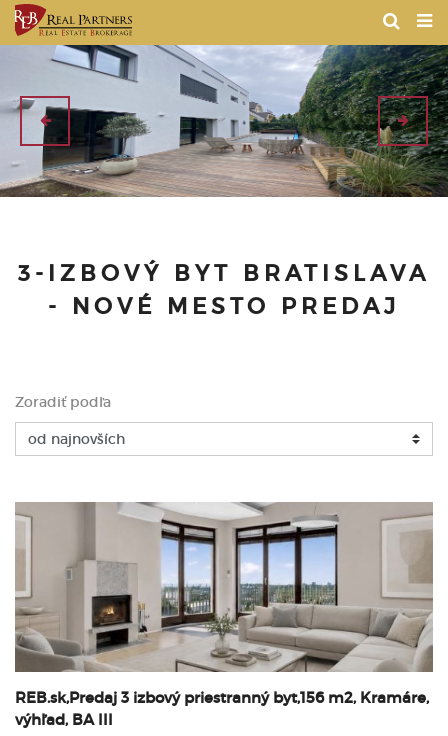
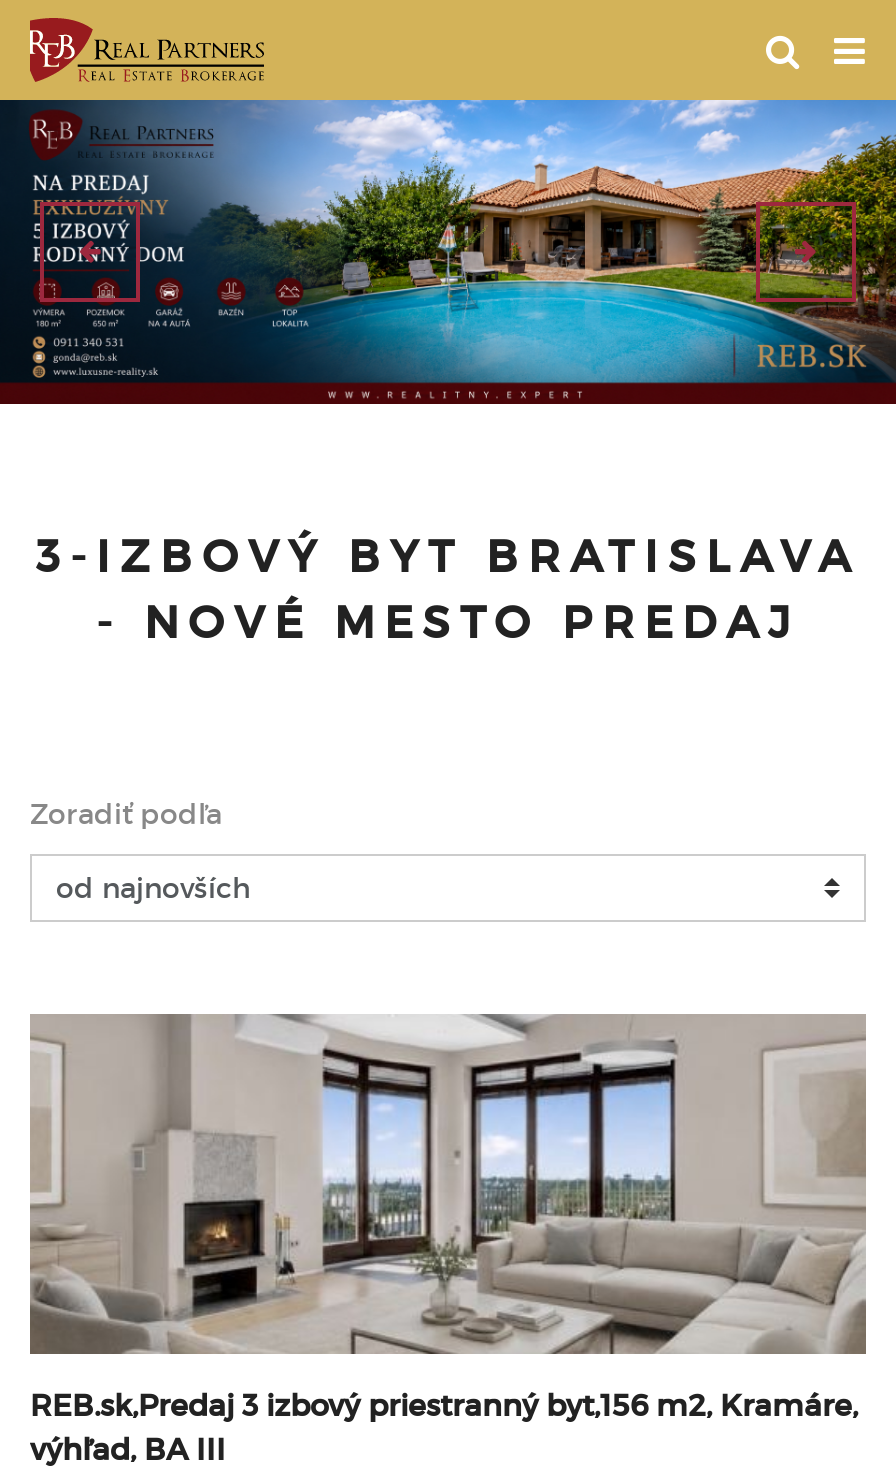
[3,44,445,198] [image] -> [6,98,890,406] [image]

